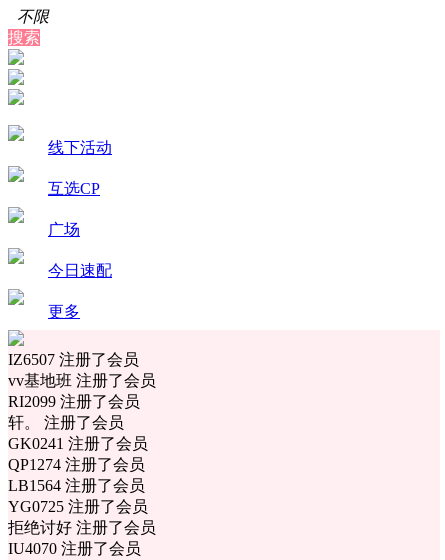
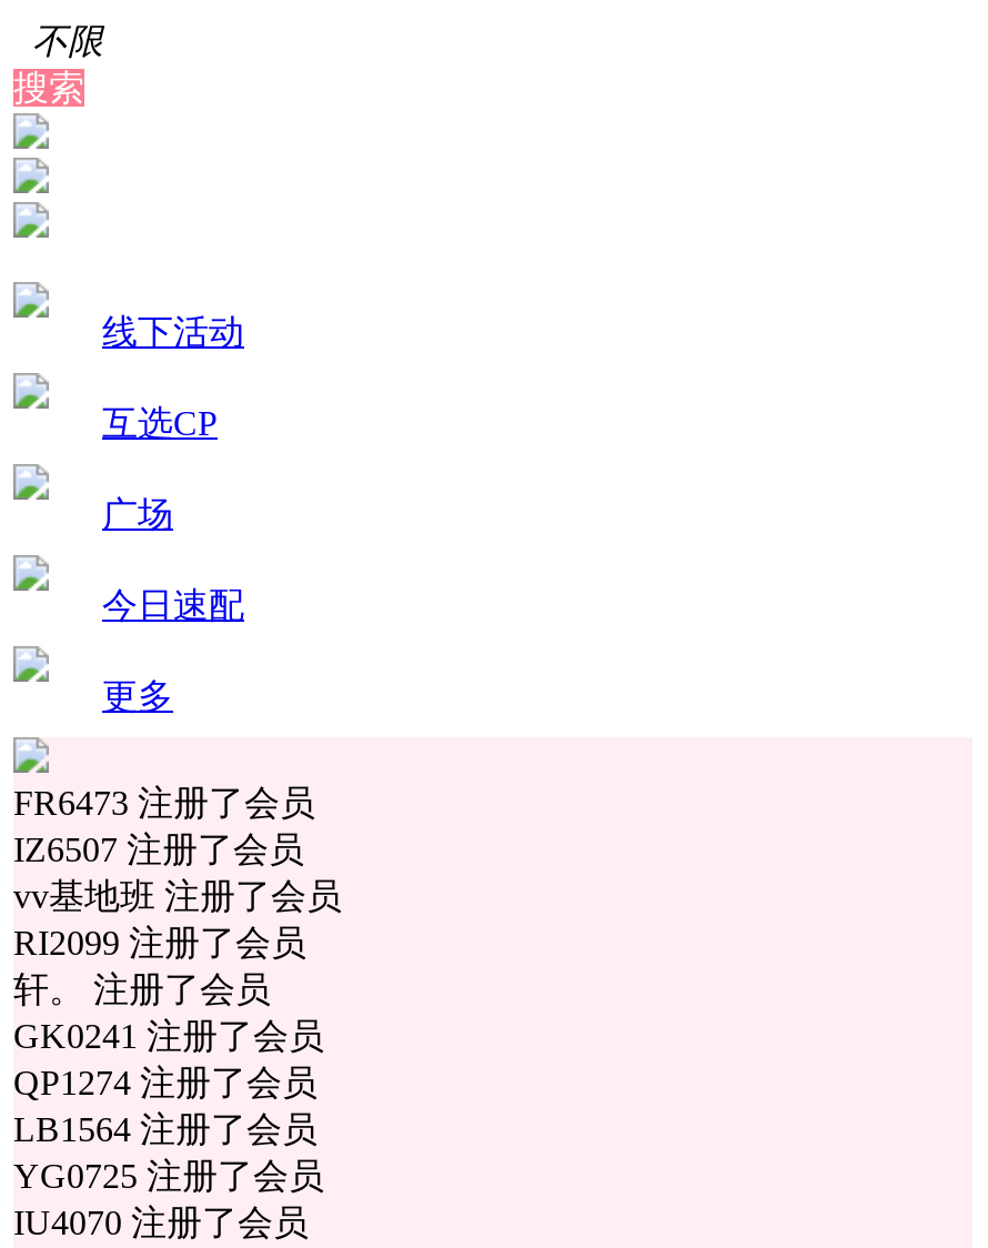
none -> [13,785,315,823] FR6473 注册了会员
moved [8,351,156,515] -> [13,831,342,1196]: IZ6507 注册了会员 | vv基地班 注册了会员 | RI2099 注册了会员 | 轩。 注册了会员 | GK0241 注册了会员 | QP1274 注册了会员 | LB1564 注册了会员 | YG0725 注册了会员
[8,519,156,536] 拒绝讨好 注册了会员 -> none

